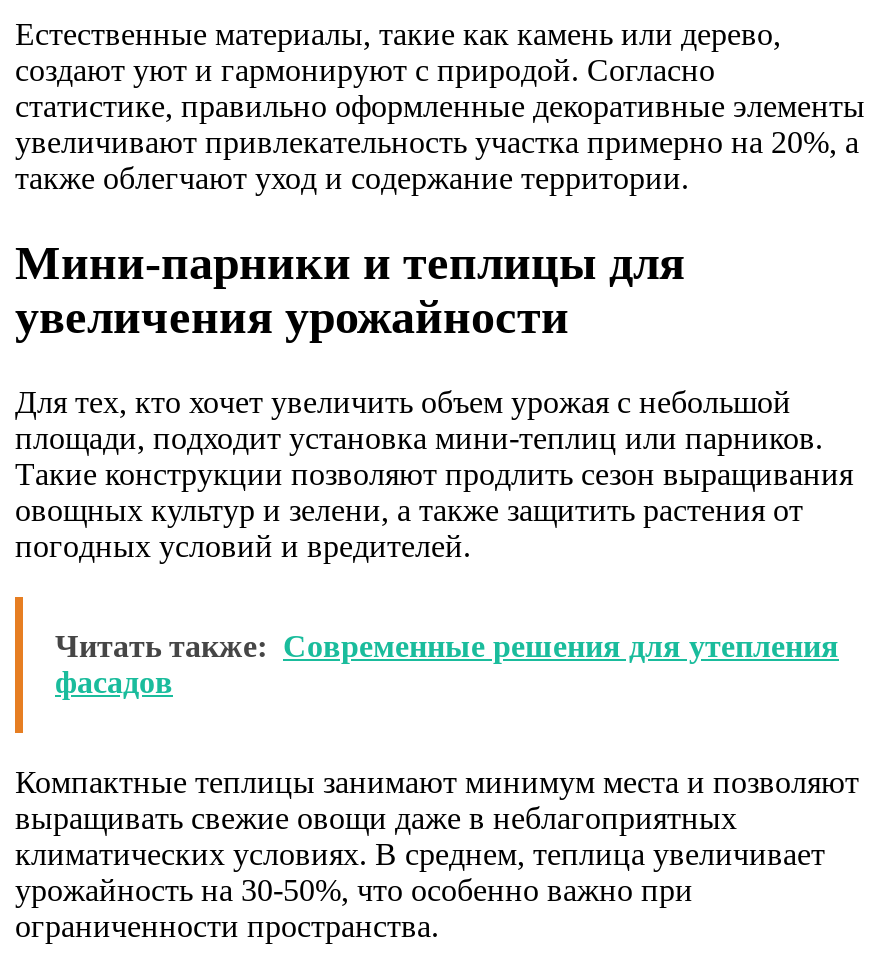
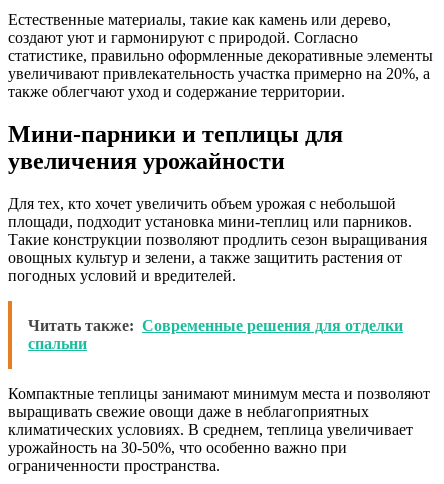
[55,629,839,699] Читать также: Современные решения для утепления | фасадов -> [28,317,403,352] Читать также: Современные решения для отделки | спальни

